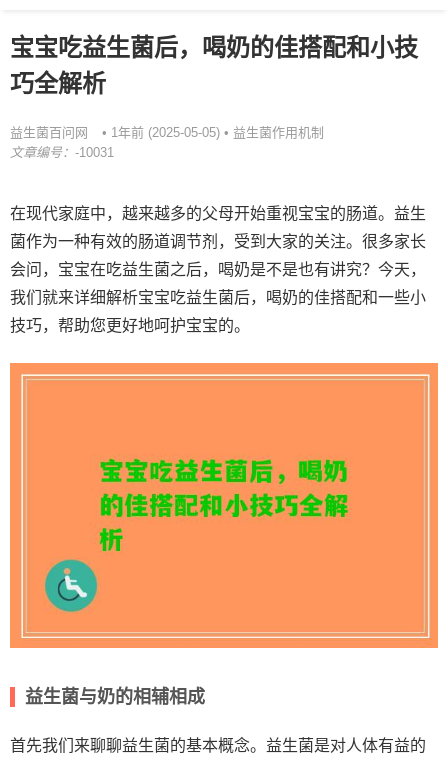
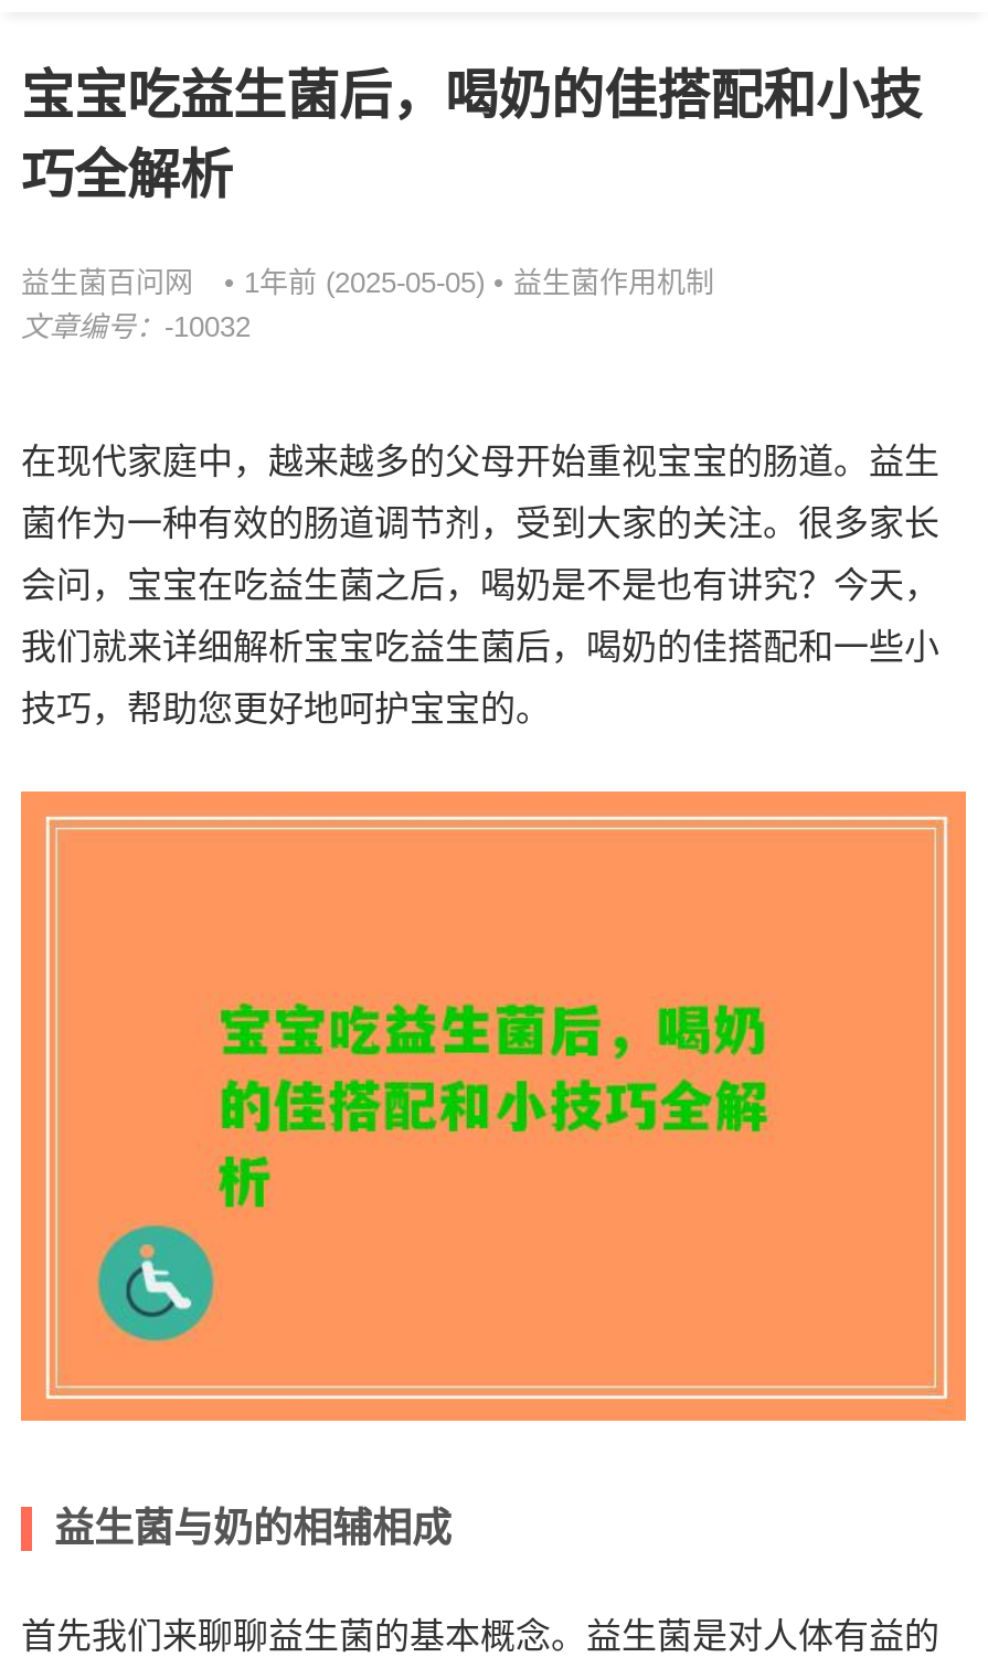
[10,145,114,160] 文章编号：-10031 -> [21,310,251,343] 文章编号：-10032

